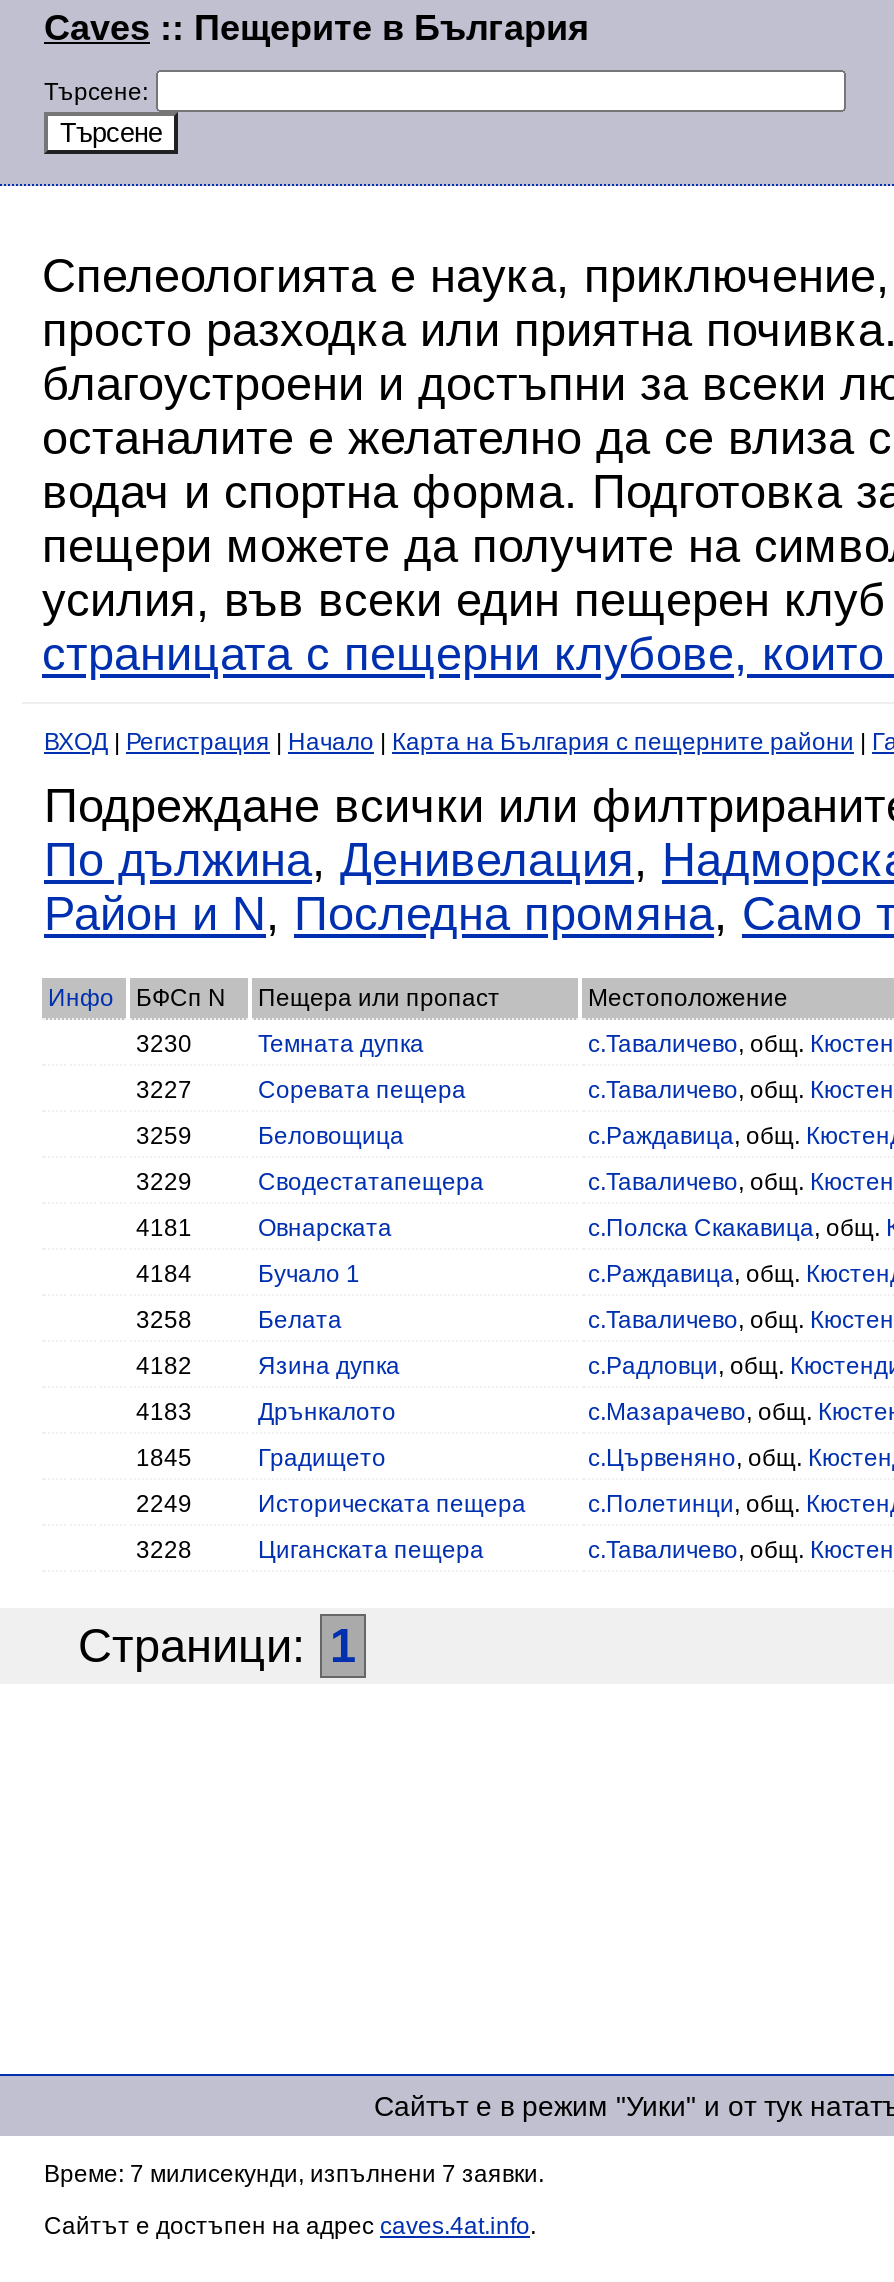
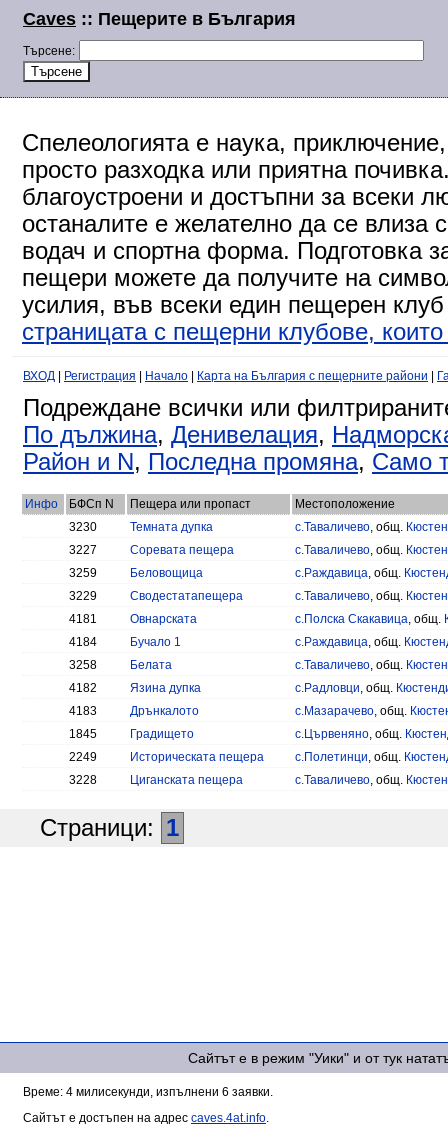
[44,2160,544,2188] Време: 7 милисекунди, изпълнени 7 заявки. -> [23,1085,273,1099] Време: 4 милисекунди, изпълнени 6 заявки.

